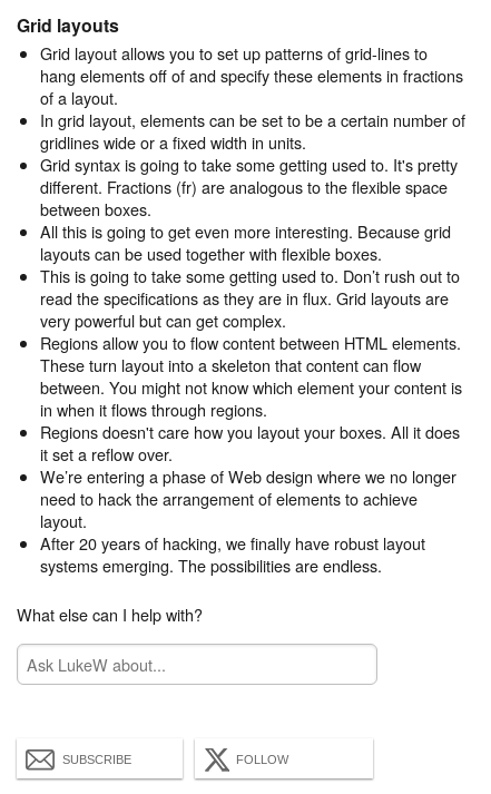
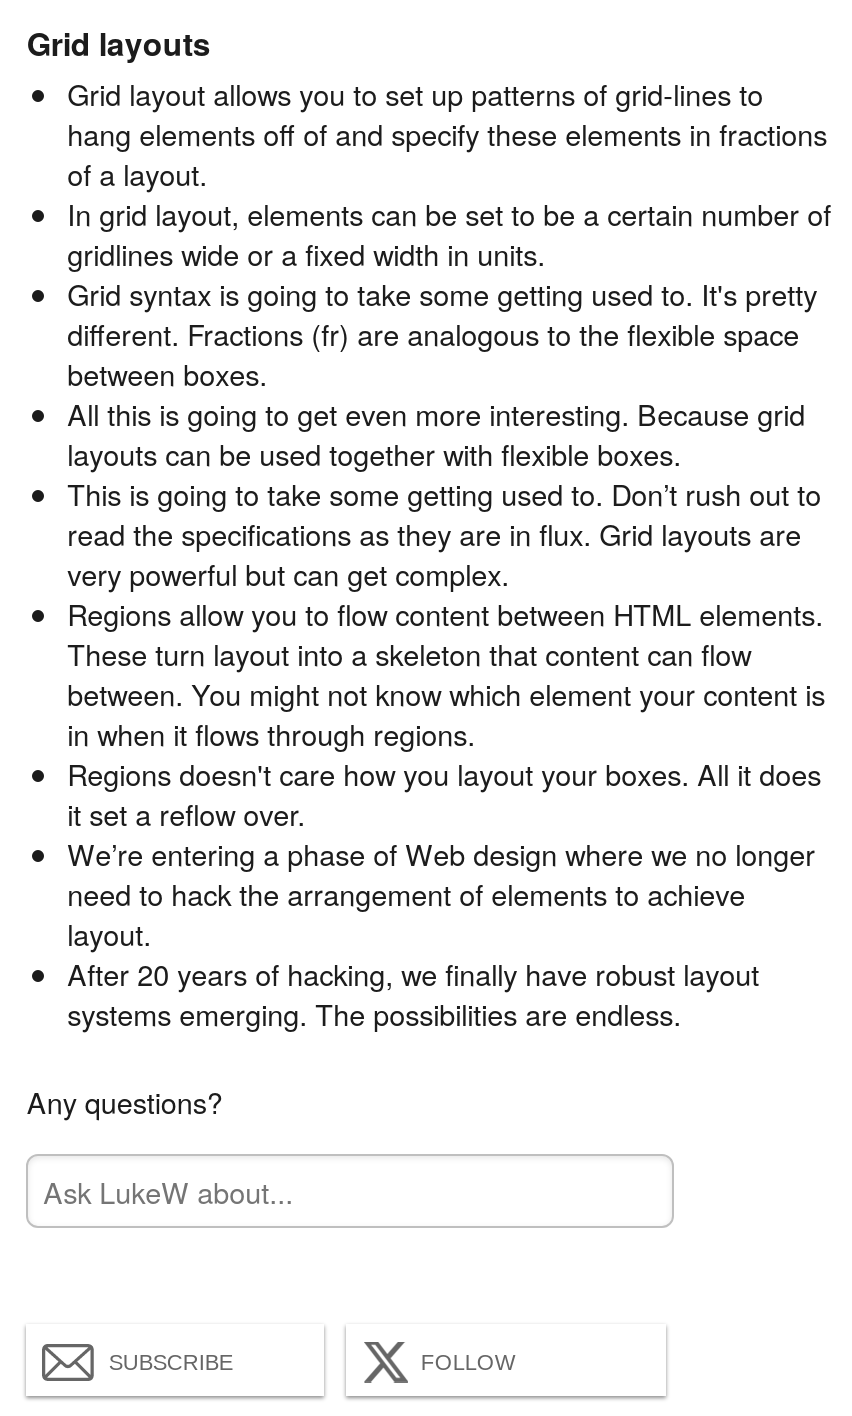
[17,602,203,626] What else can I help with? -> [27,1080,223,1122] Any questions?

